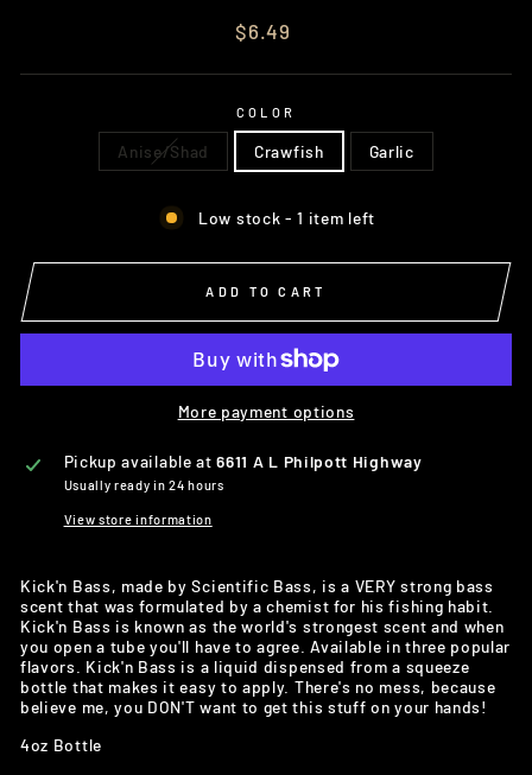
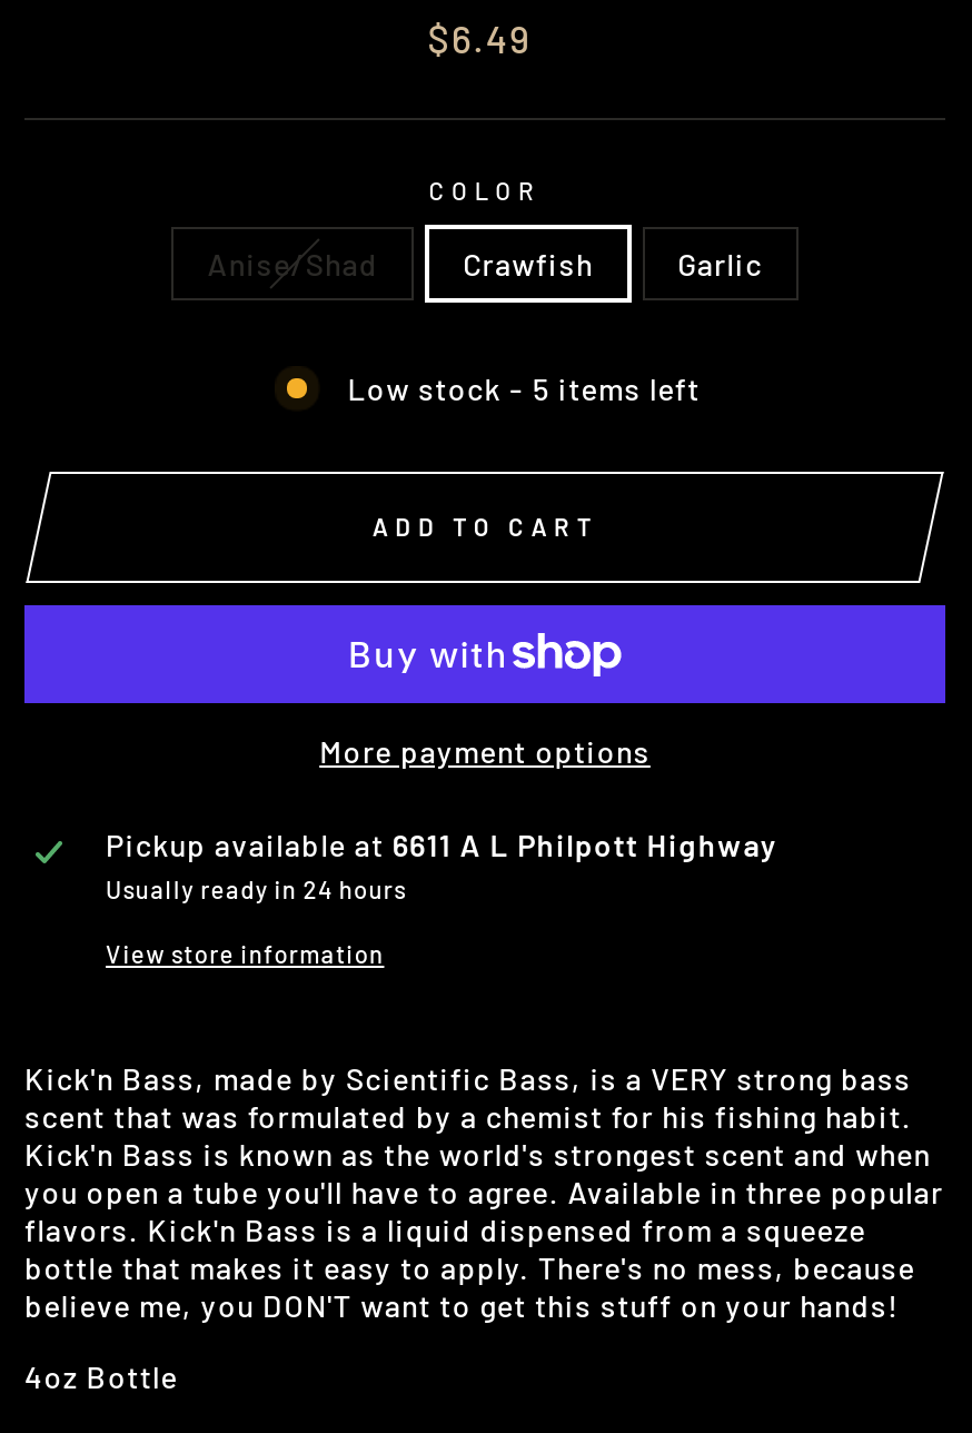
[198,207,375,227] Low stock - 1 item left -> [347,368,700,406] Low stock - 5 items left

